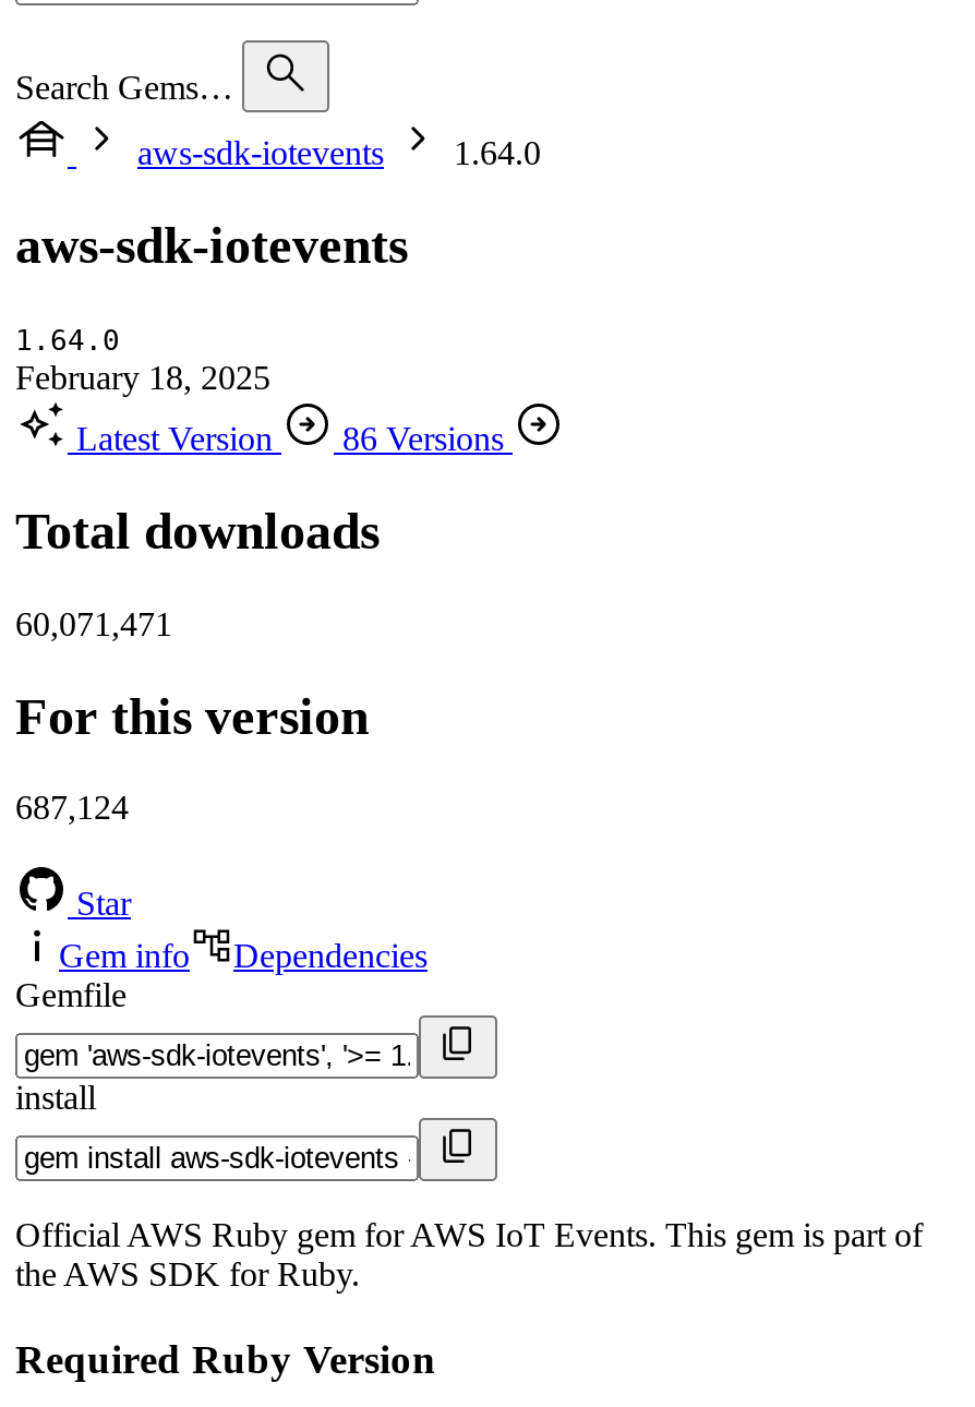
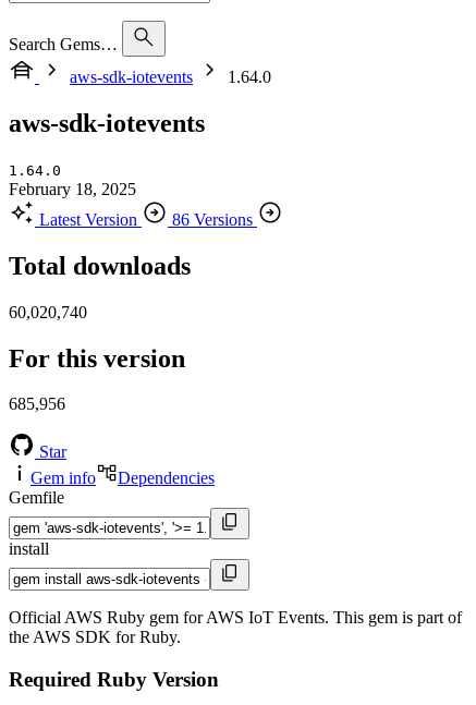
[15,604,172,642] 60,071,471 -> [9,302,87,321] 60,020,740
[15,789,129,827] 687,124 -> [9,395,65,413] 685,956

